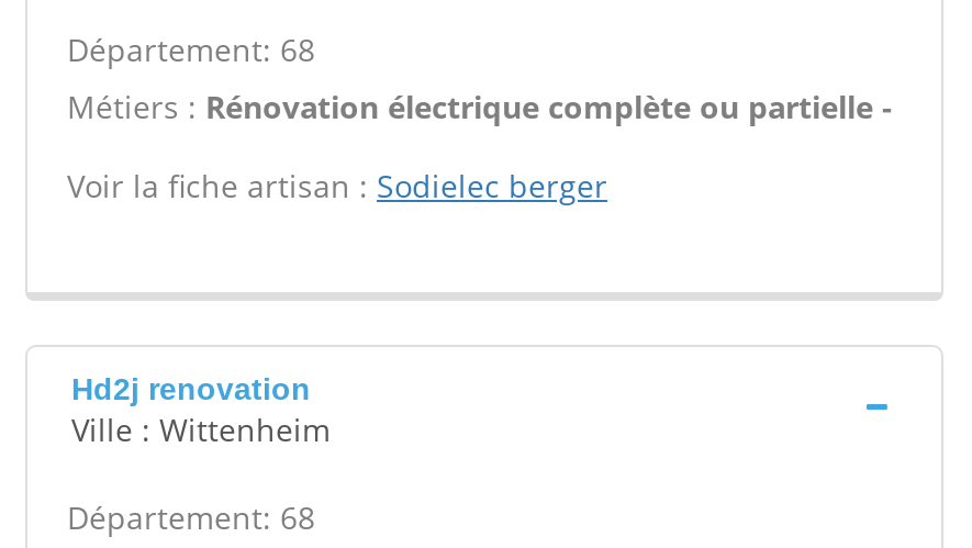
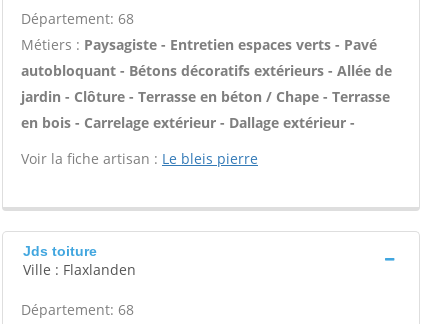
[67,86,893,127] Métiers : Rénovation électrique complète ou partielle - -> [21,35,392,132] Métiers : Paysagiste - Entretien espaces verts - Pavé | autobloquant - Bétons décoratifs extérieurs - Allée de | jardin - Clôture - Terrasse en béton / Chape - Terrasse | en bois - Carrelage extérieur - Dallage extérieur -
[67,165,607,206] Voir la fiche artisan : Sodielec berger -> [21,149,258,168] Voir la fiche artisan : Le bleis pierre
[71,371,331,450] Hd2j renovation | Ville : Wittenheim -> [23,243,136,279] Jds toiture | Ville : Flaxlanden

